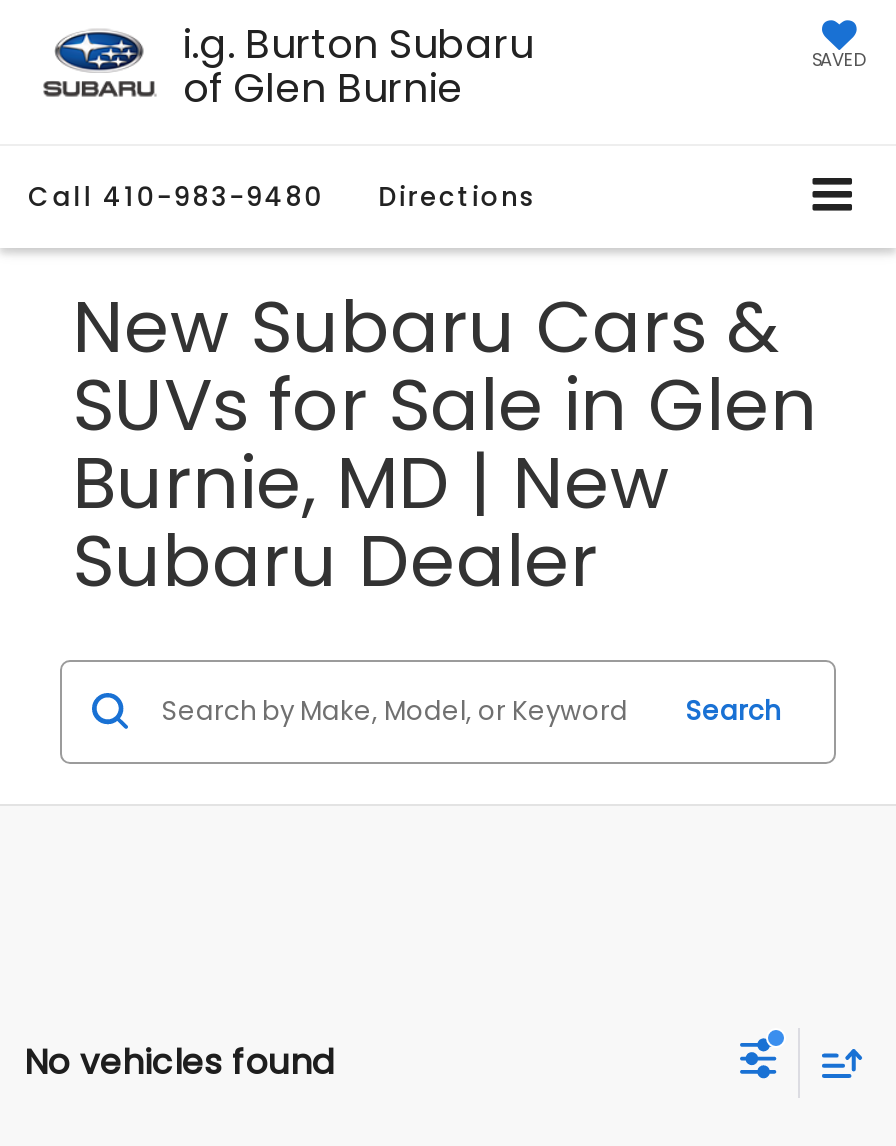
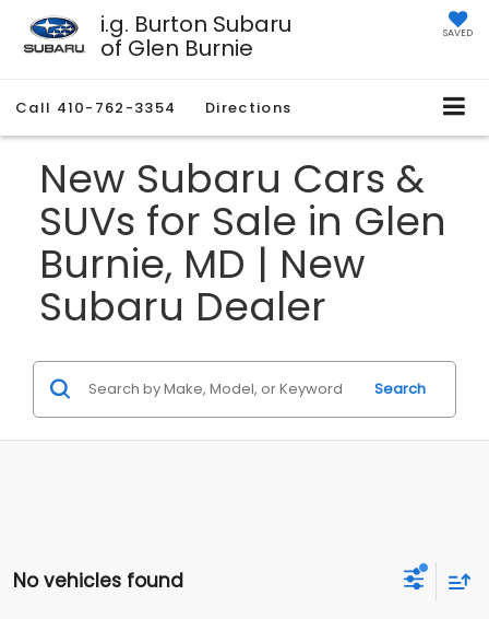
[28,178,536,216] Call 410-983-9480 Directions -> [15,97,292,118] Call 410-762-3354 Directions

